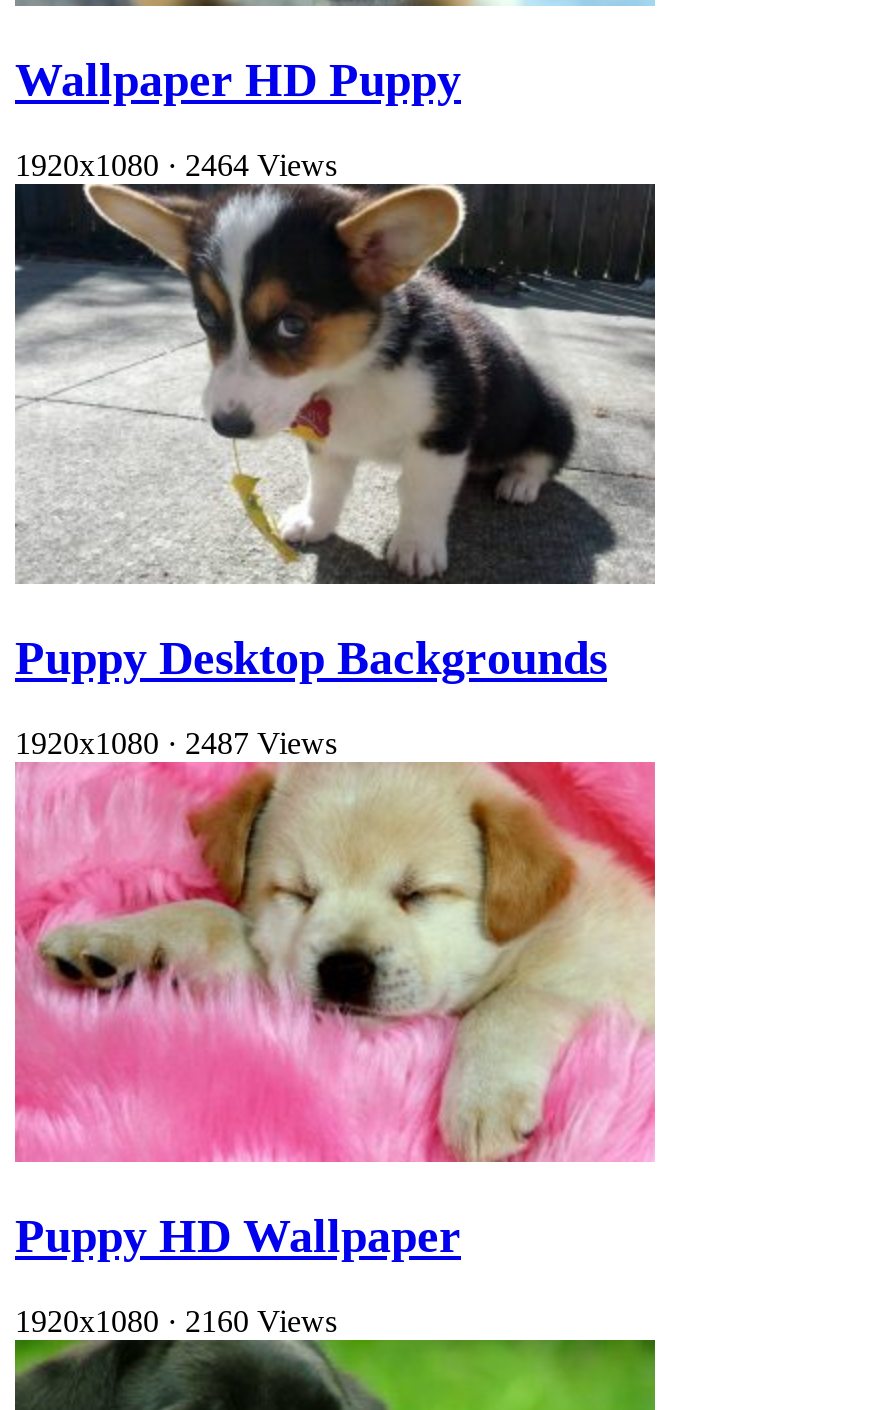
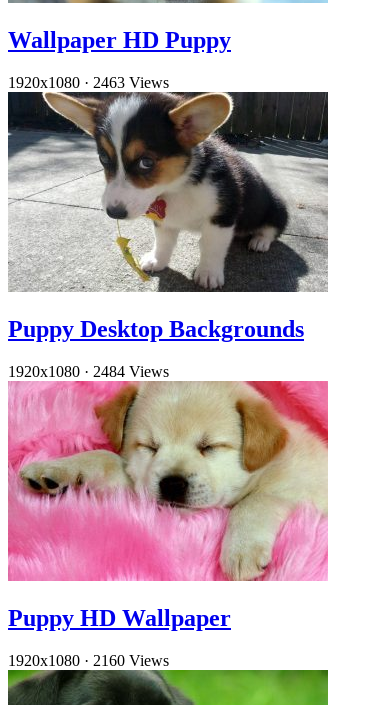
[15,148,337,182] 1920x1080 · 2464 Views -> [8,74,169,91] 1920x1080 · 2463 Views
[15,726,337,760] 1920x1080 · 2487 Views -> [8,363,169,380] 1920x1080 · 2484 Views

